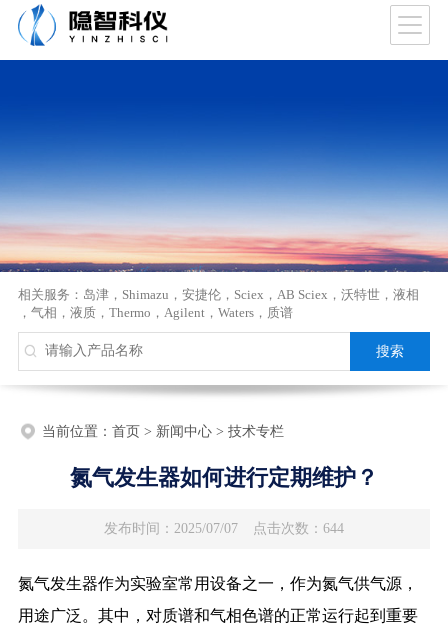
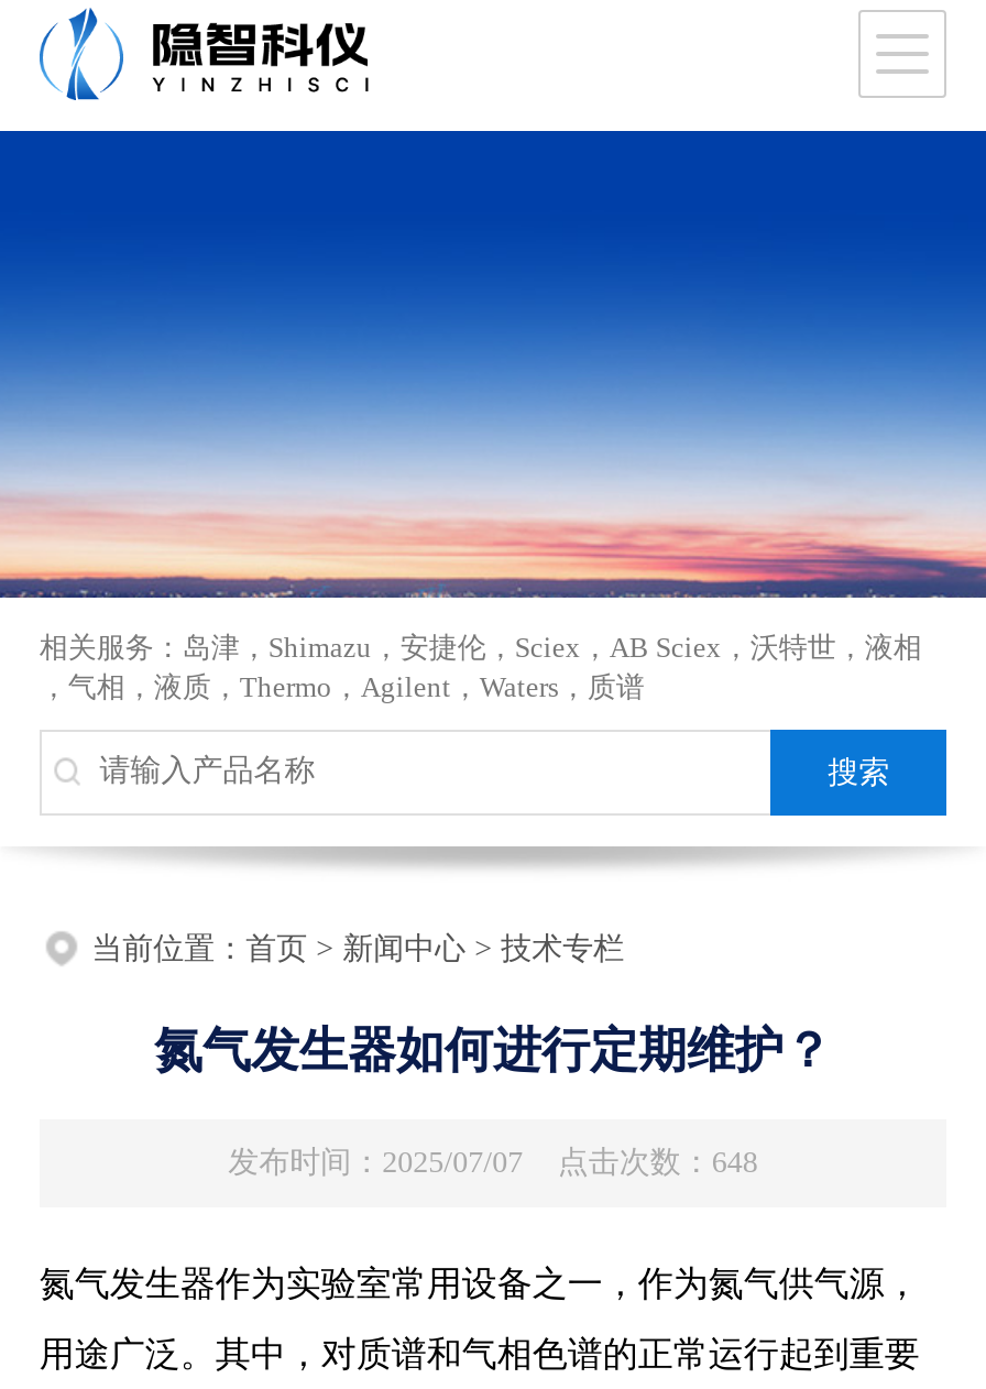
[104,521,344,536] 发布时间：2025/07/07 点击次数：644 -> [228,1145,758,1178] 发布时间：2025/07/07 点击次数：648

